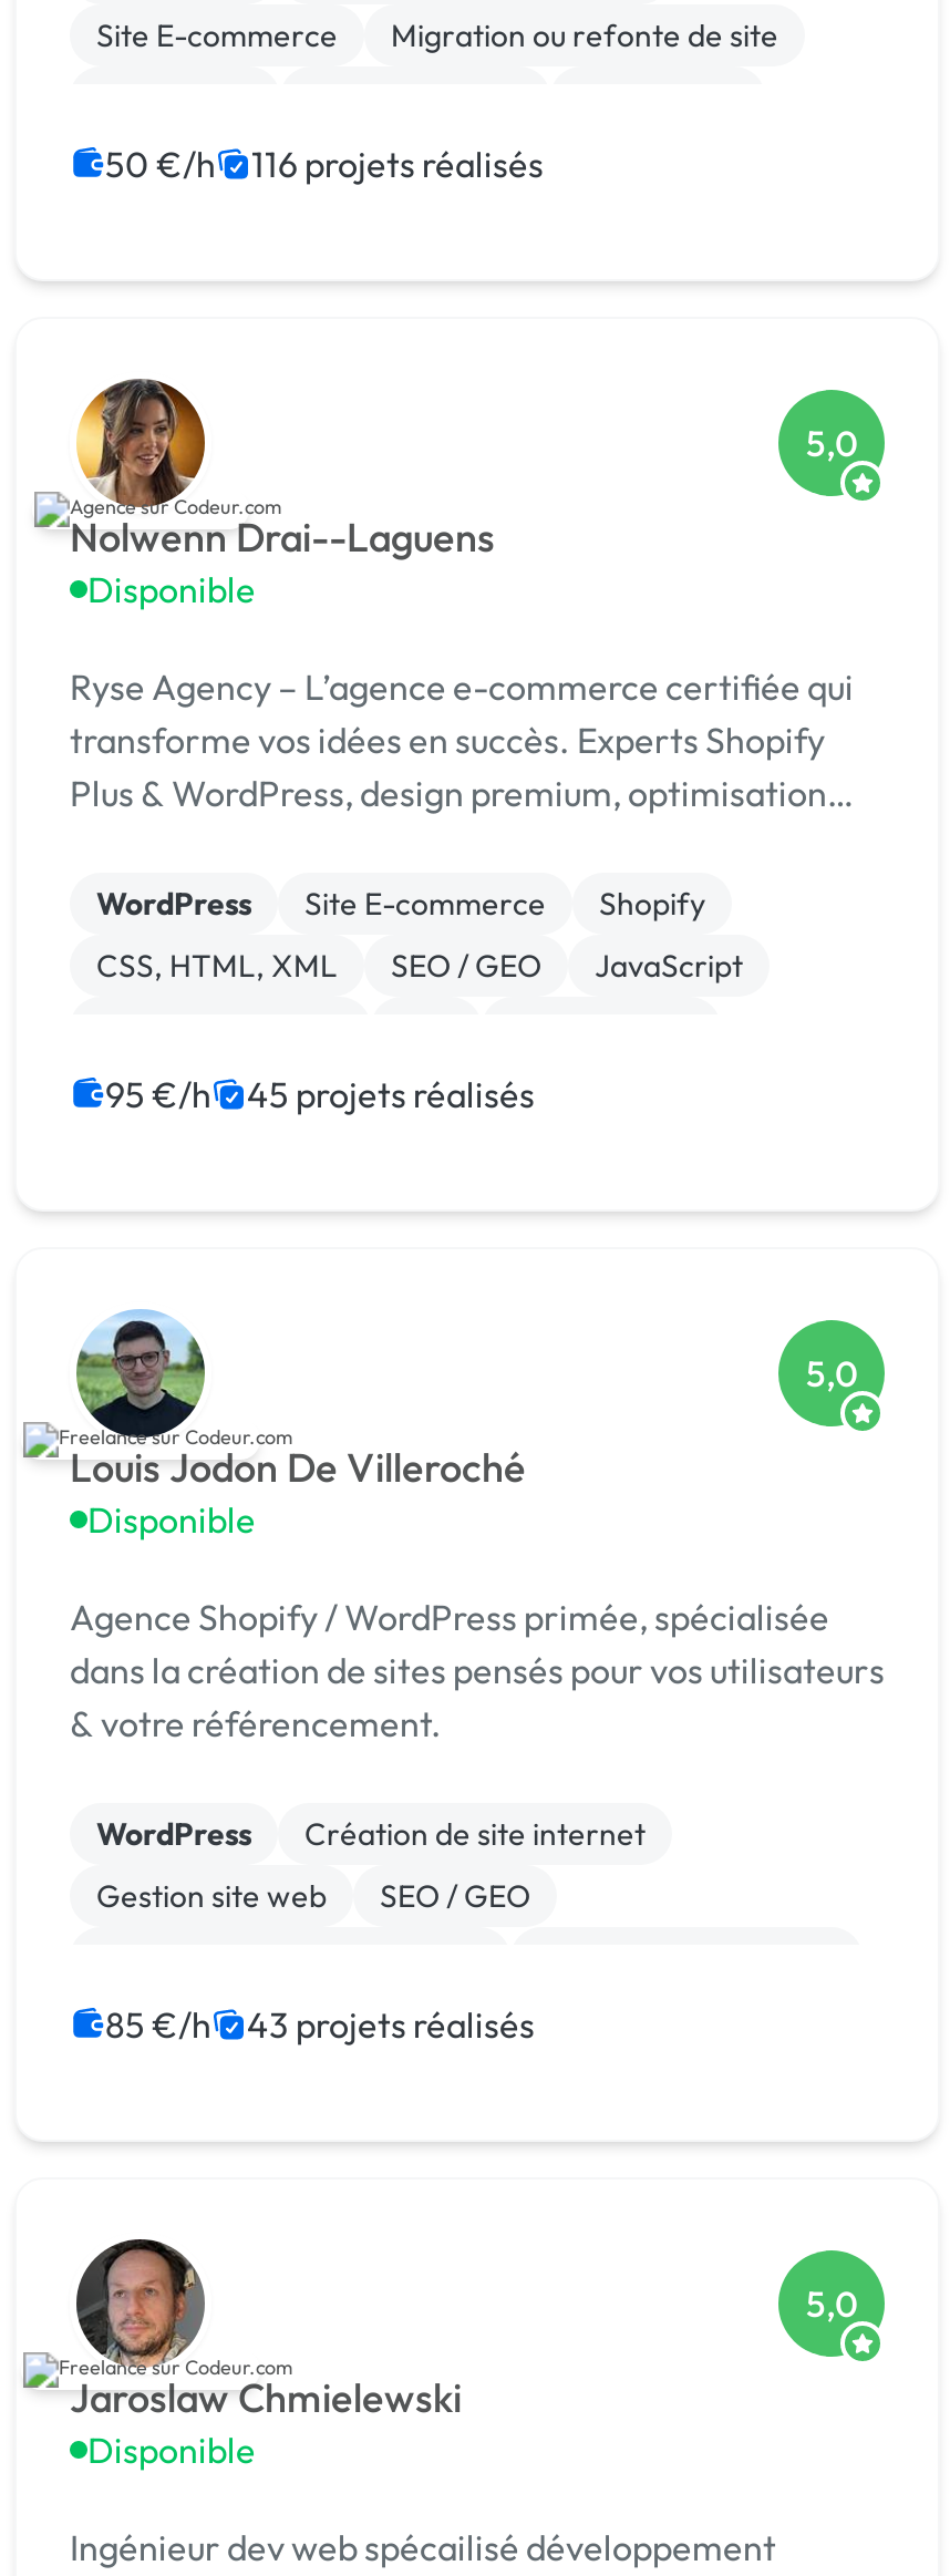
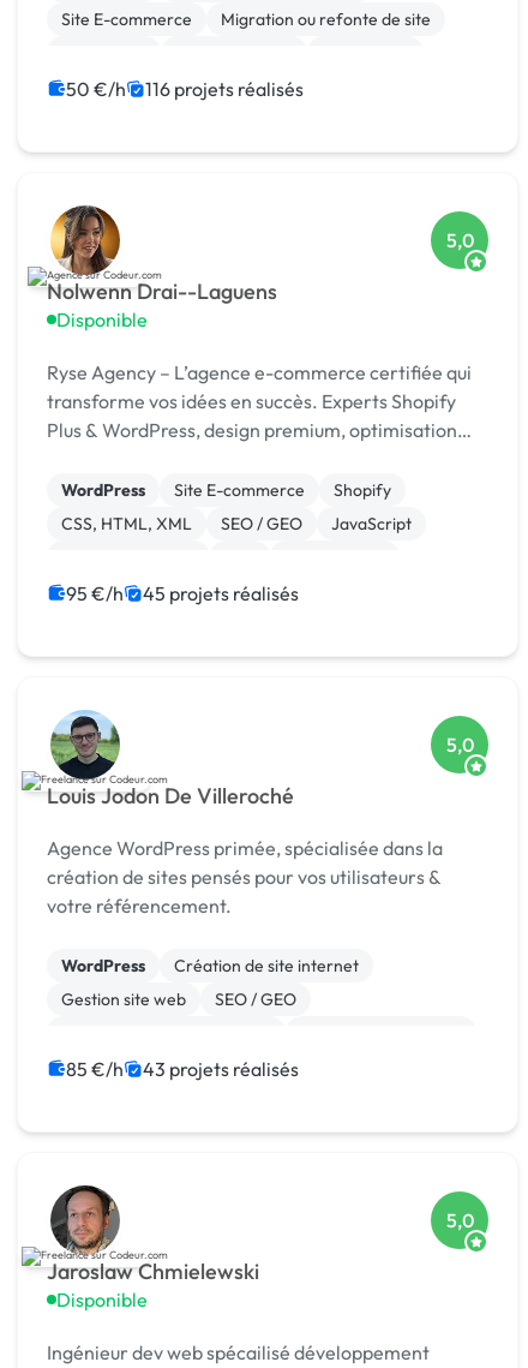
[87,1498,256,1542] Disponible -> none
[70,1595,885,1746] Agence Shopify / WordPress primée, spécialisée | dans la création de sites pensés pour vos utilisateurs | & votre référencement. -> [47,836,443,918] Agence WordPress primée, spécialisée dans la | création de sites pensés pour vos utilisateurs & | votre référencement.

